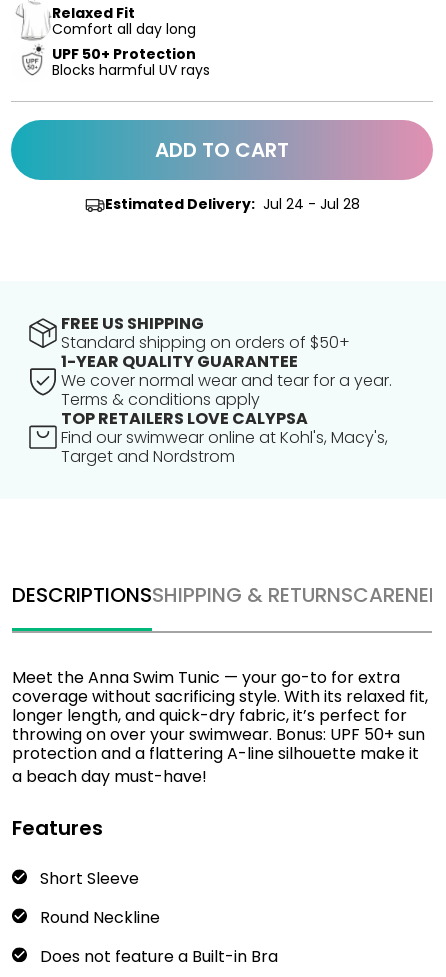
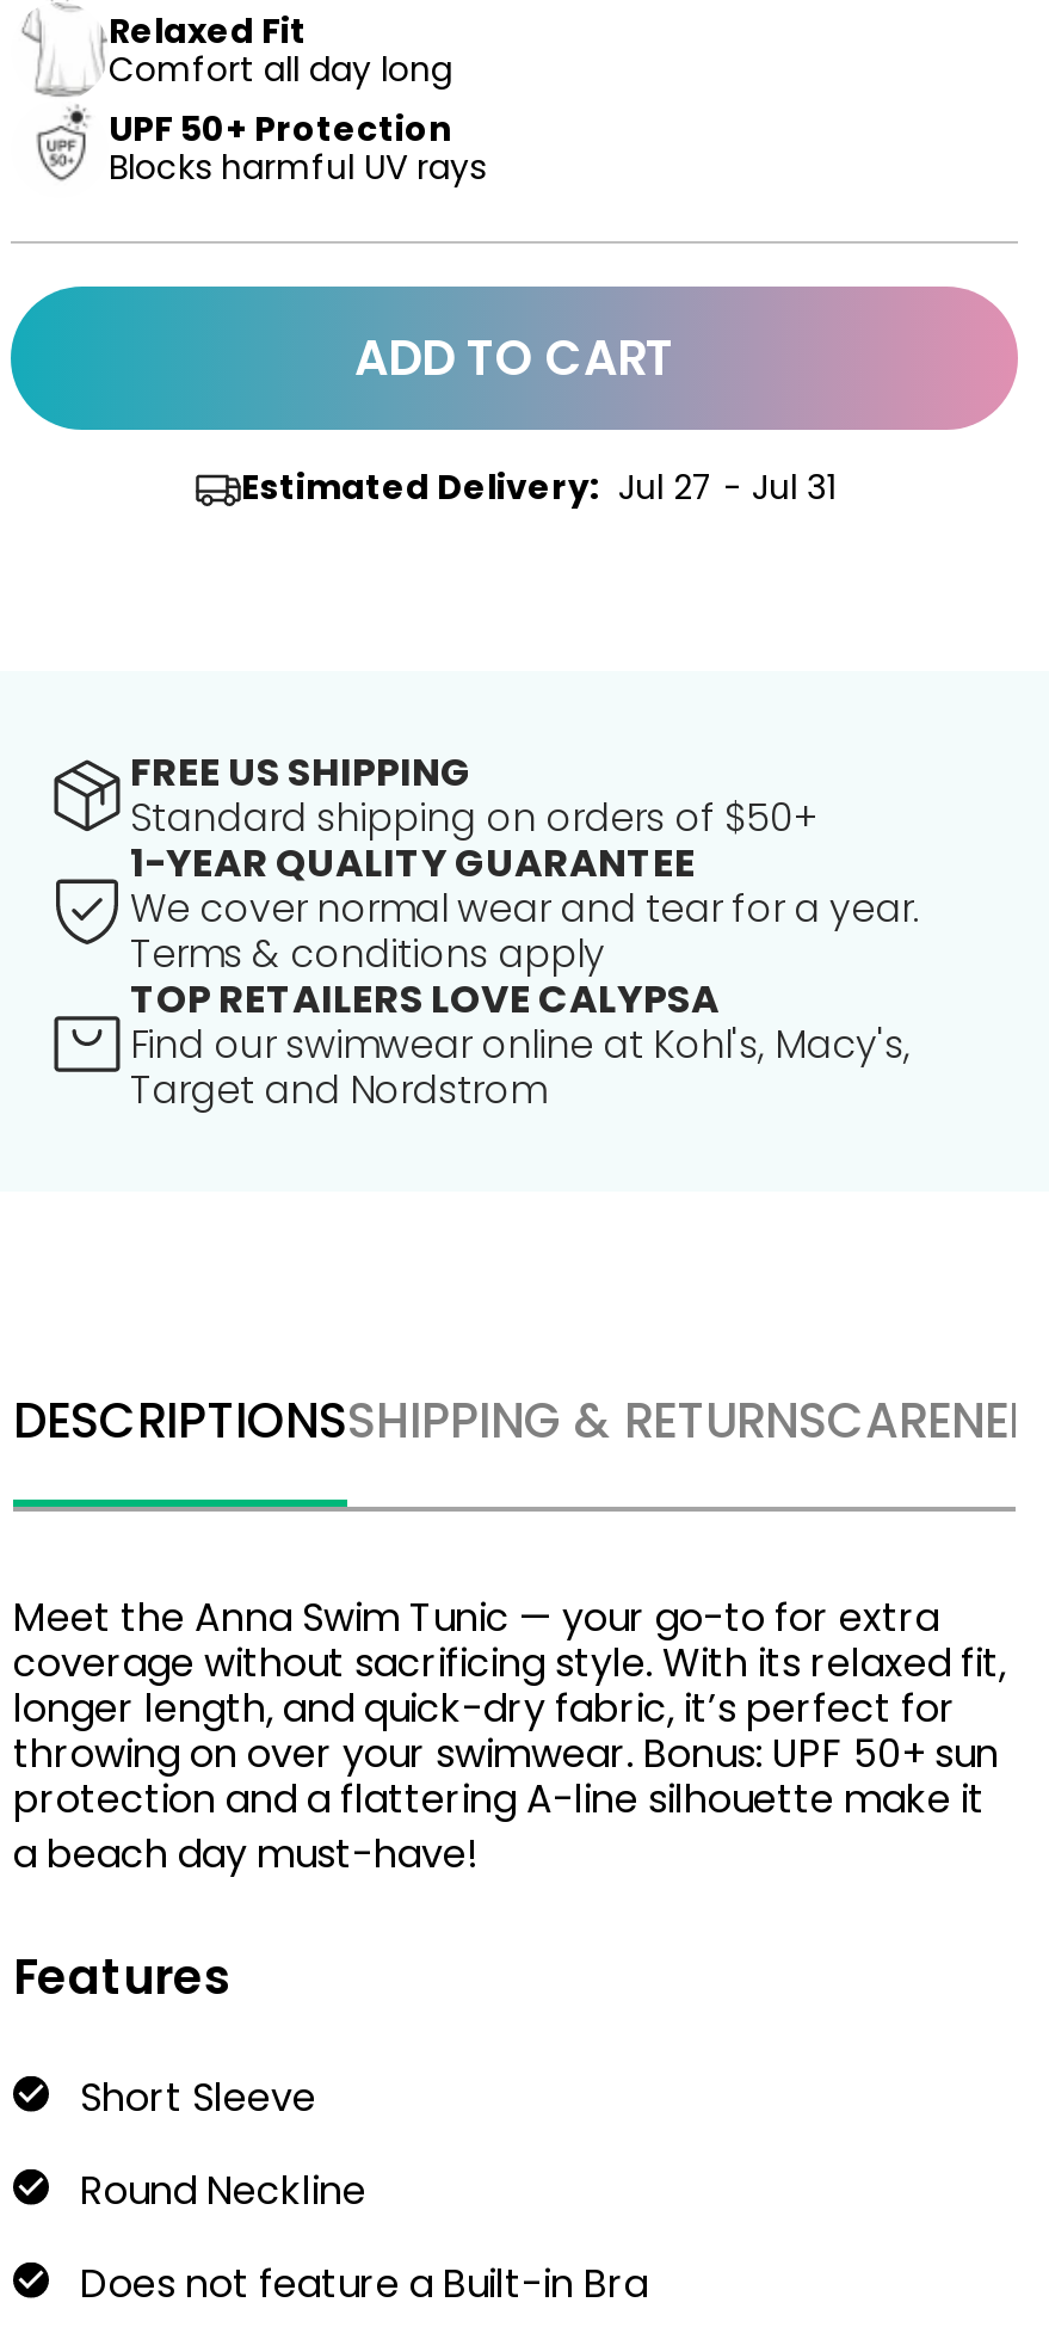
[104,194,359,214] Estimated Delivery: Jul 24 - Jul 28 -> [241,464,835,512] Estimated Delivery: Jul 27 - Jul 31

